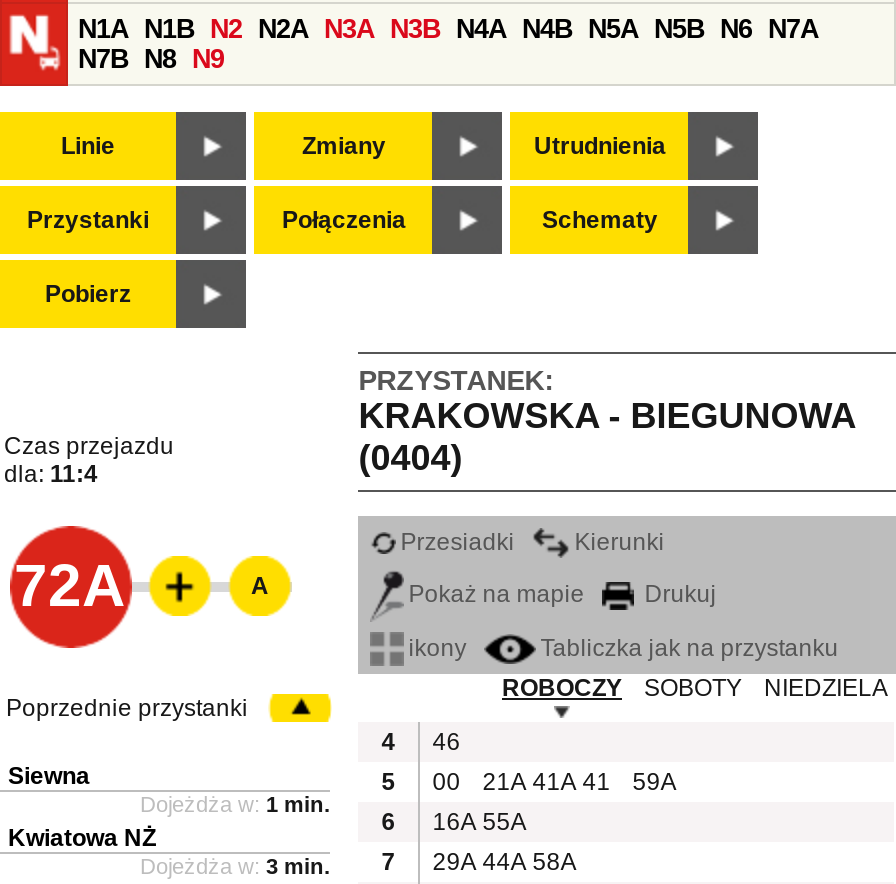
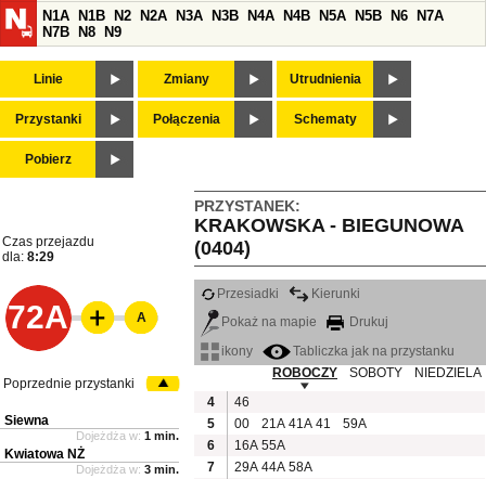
[4,460,98,488] dla: 11:4 -> [2,249,54,265] dla: 8:29

